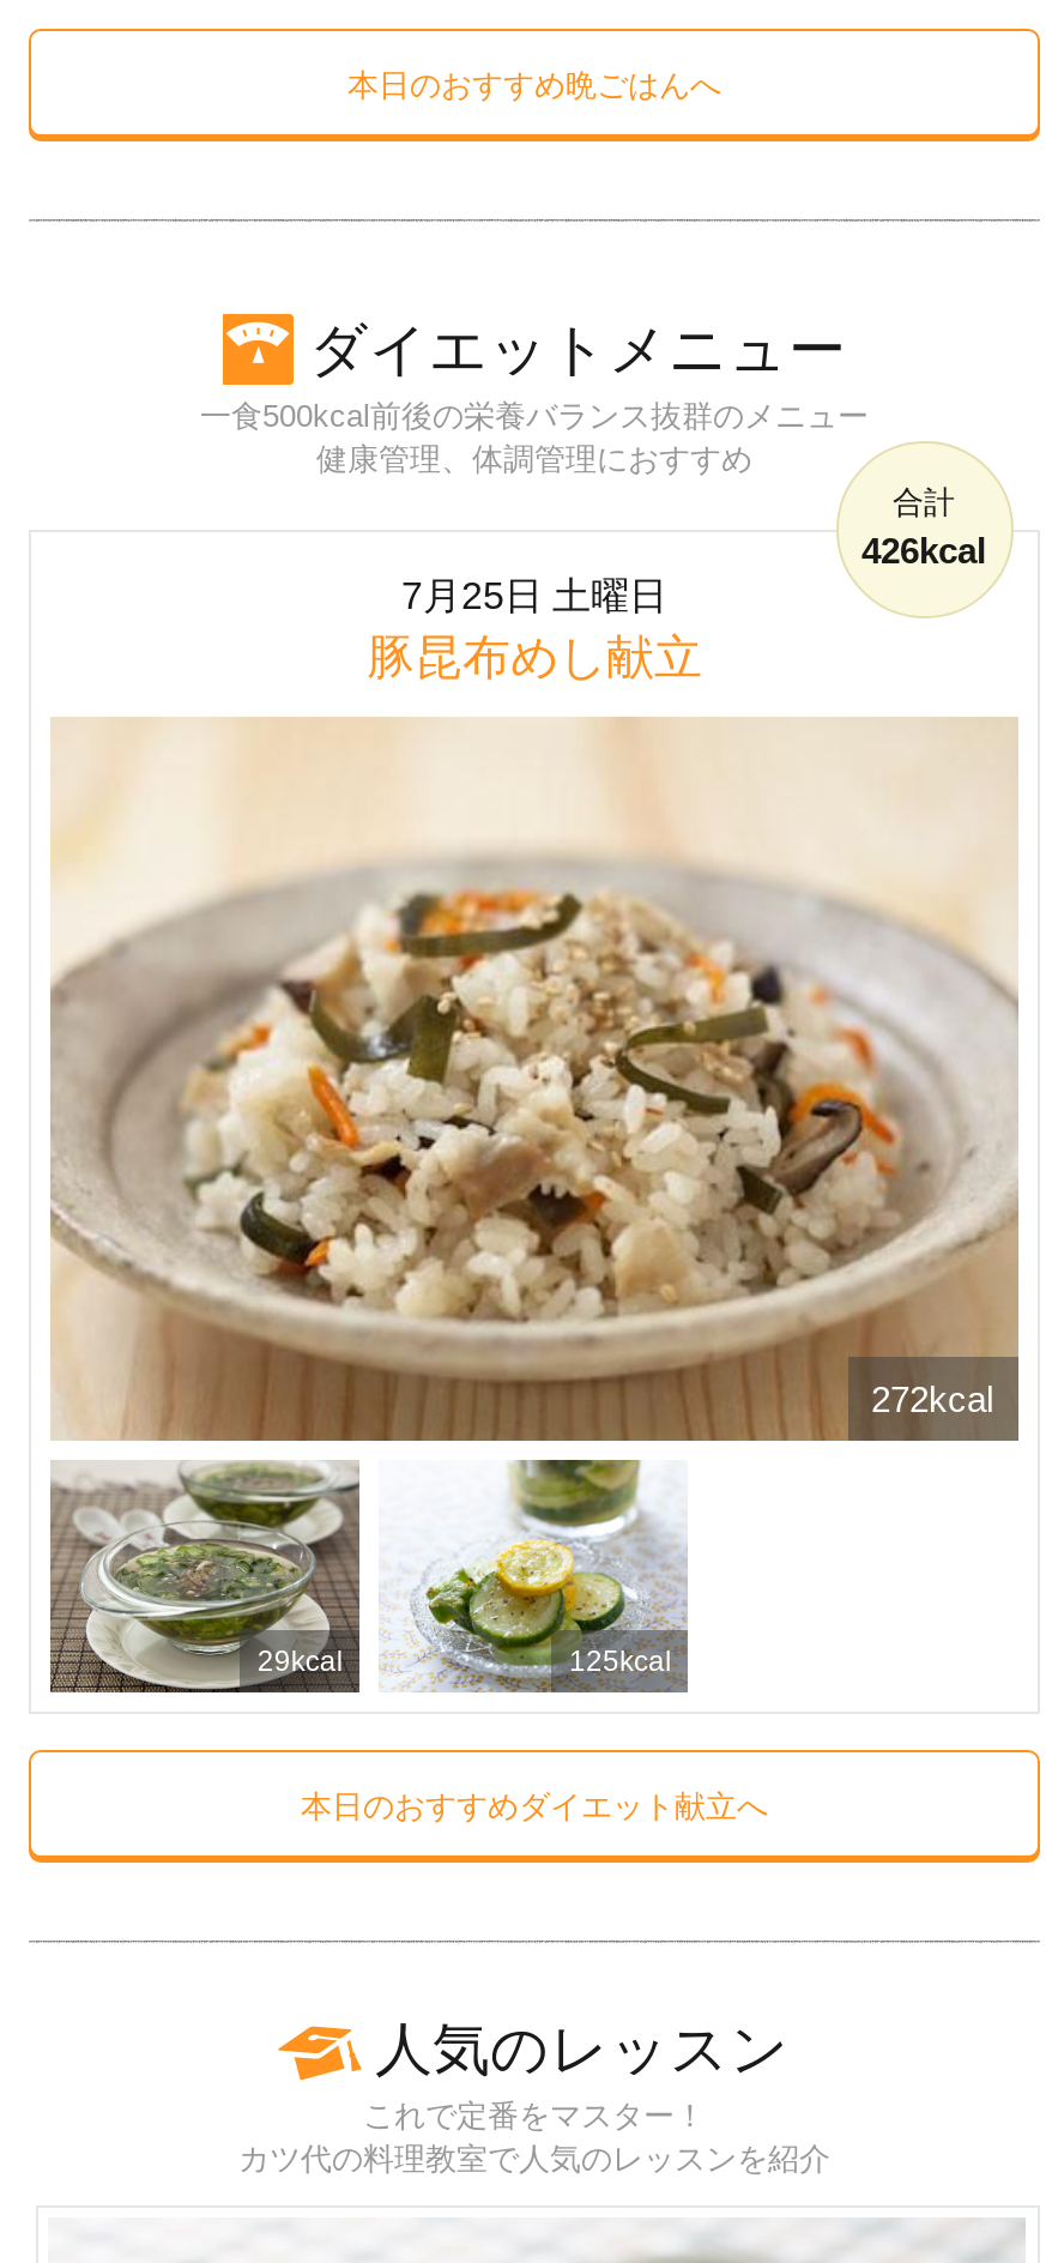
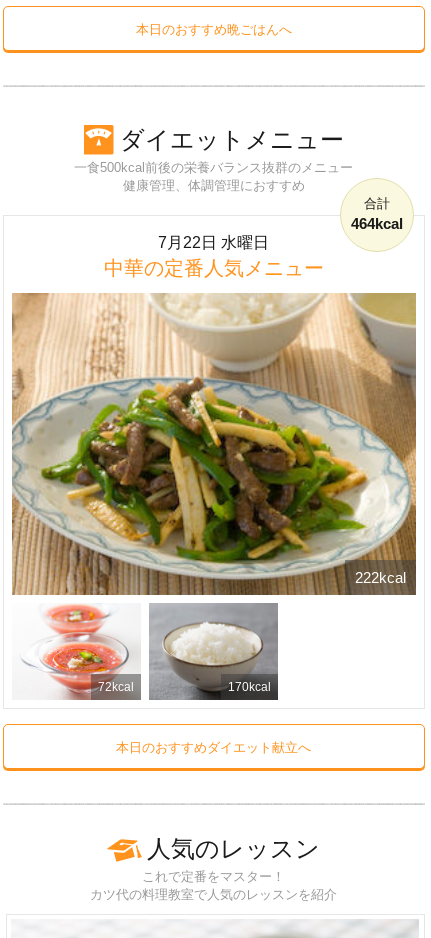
[861,530,986,570] 426kcal -> [350,215,402,232] 464kcal
[367,575,702,683] 7月25日 土曜日 | 豚昆布めし献立 -> [104,234,324,279] 7月22日 水曜日 | 中華の定番人気メニュー
[50,717,1021,1441] [image] | 272kcal -> [12,293,416,595] [image] | 222kcal
[48,1460,362,1695] [image] -> [12,604,141,701] [image]
[257,1458,688,1692] [image] | 29kcal | 125kcal -> [98,602,278,700] [image] | 72kcal | 170kcal

